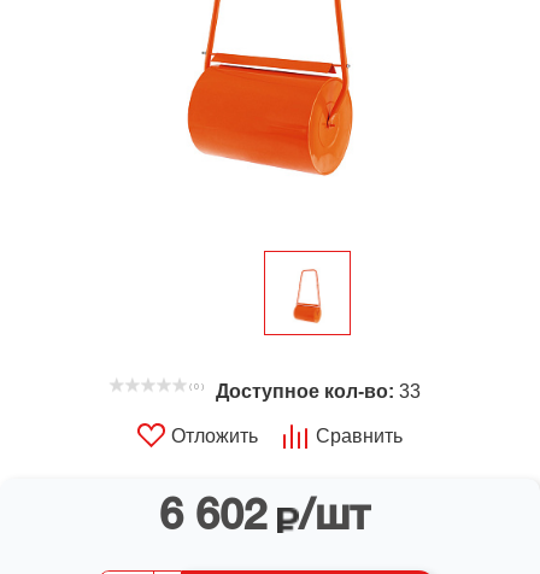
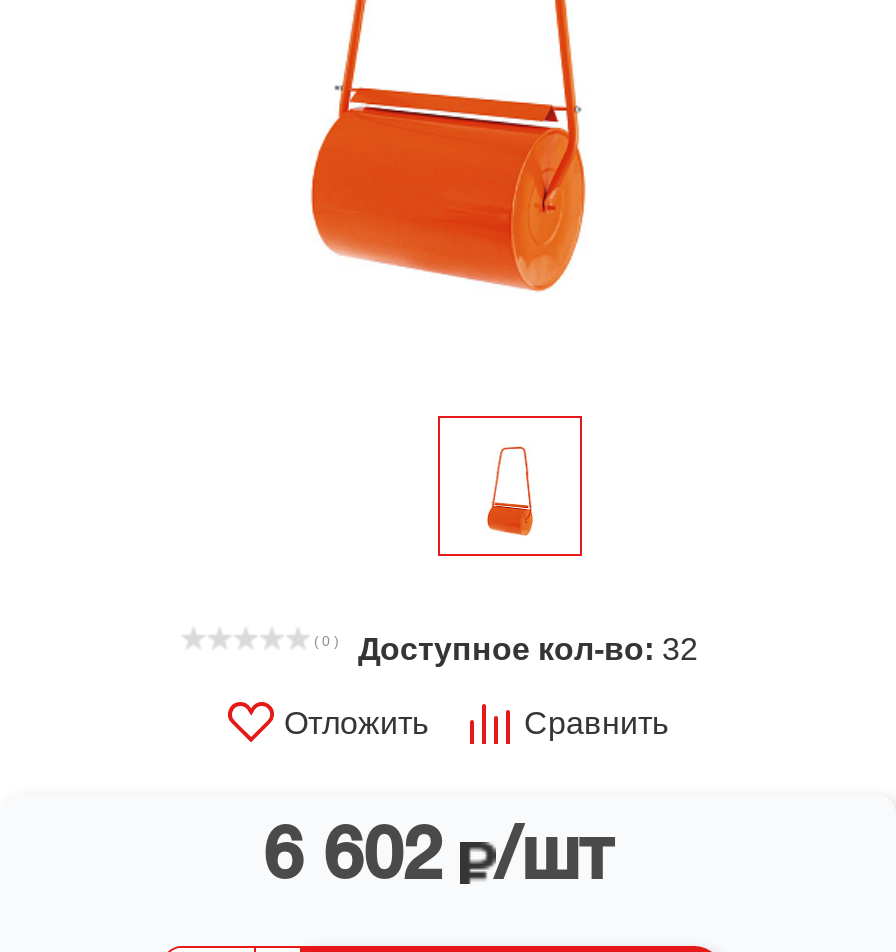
[216,380,421,401] Доступное кол-во: 33 -> [358,631,698,665] Доступное кол-во: 32

